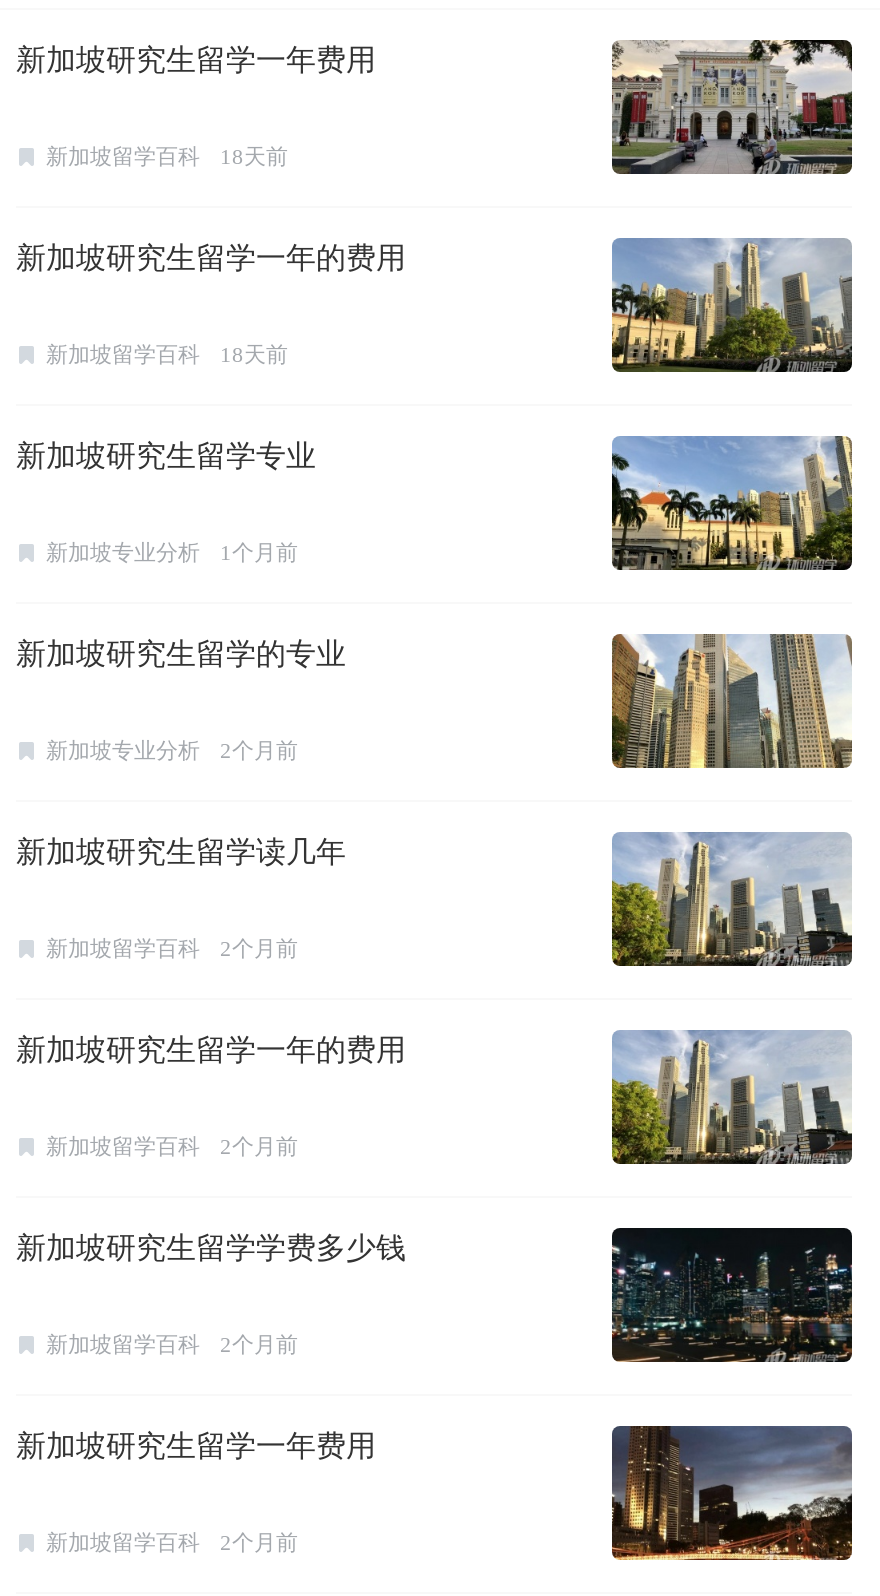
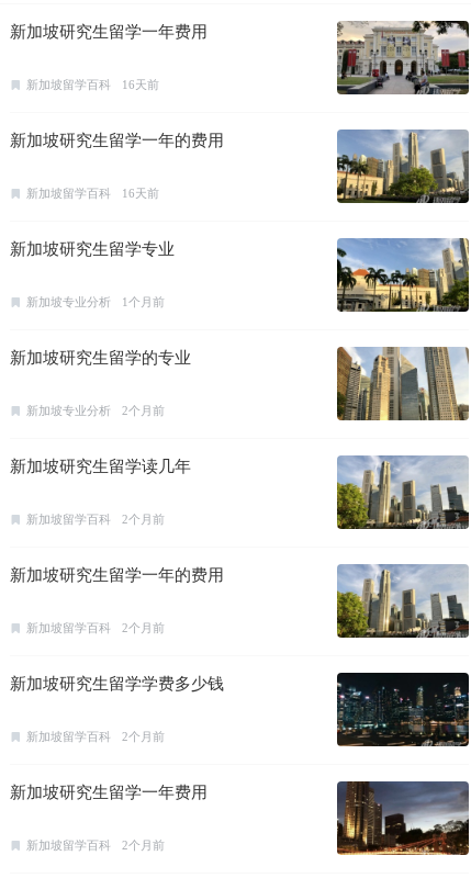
[46,143,288,167] 新加坡留学百科 18天前 -> [26,77,159,91] 新加坡留学百科 16天前
[46,341,288,365] 新加坡留学百科 18天前 -> [26,186,159,199] 新加坡留学百科 16天前

